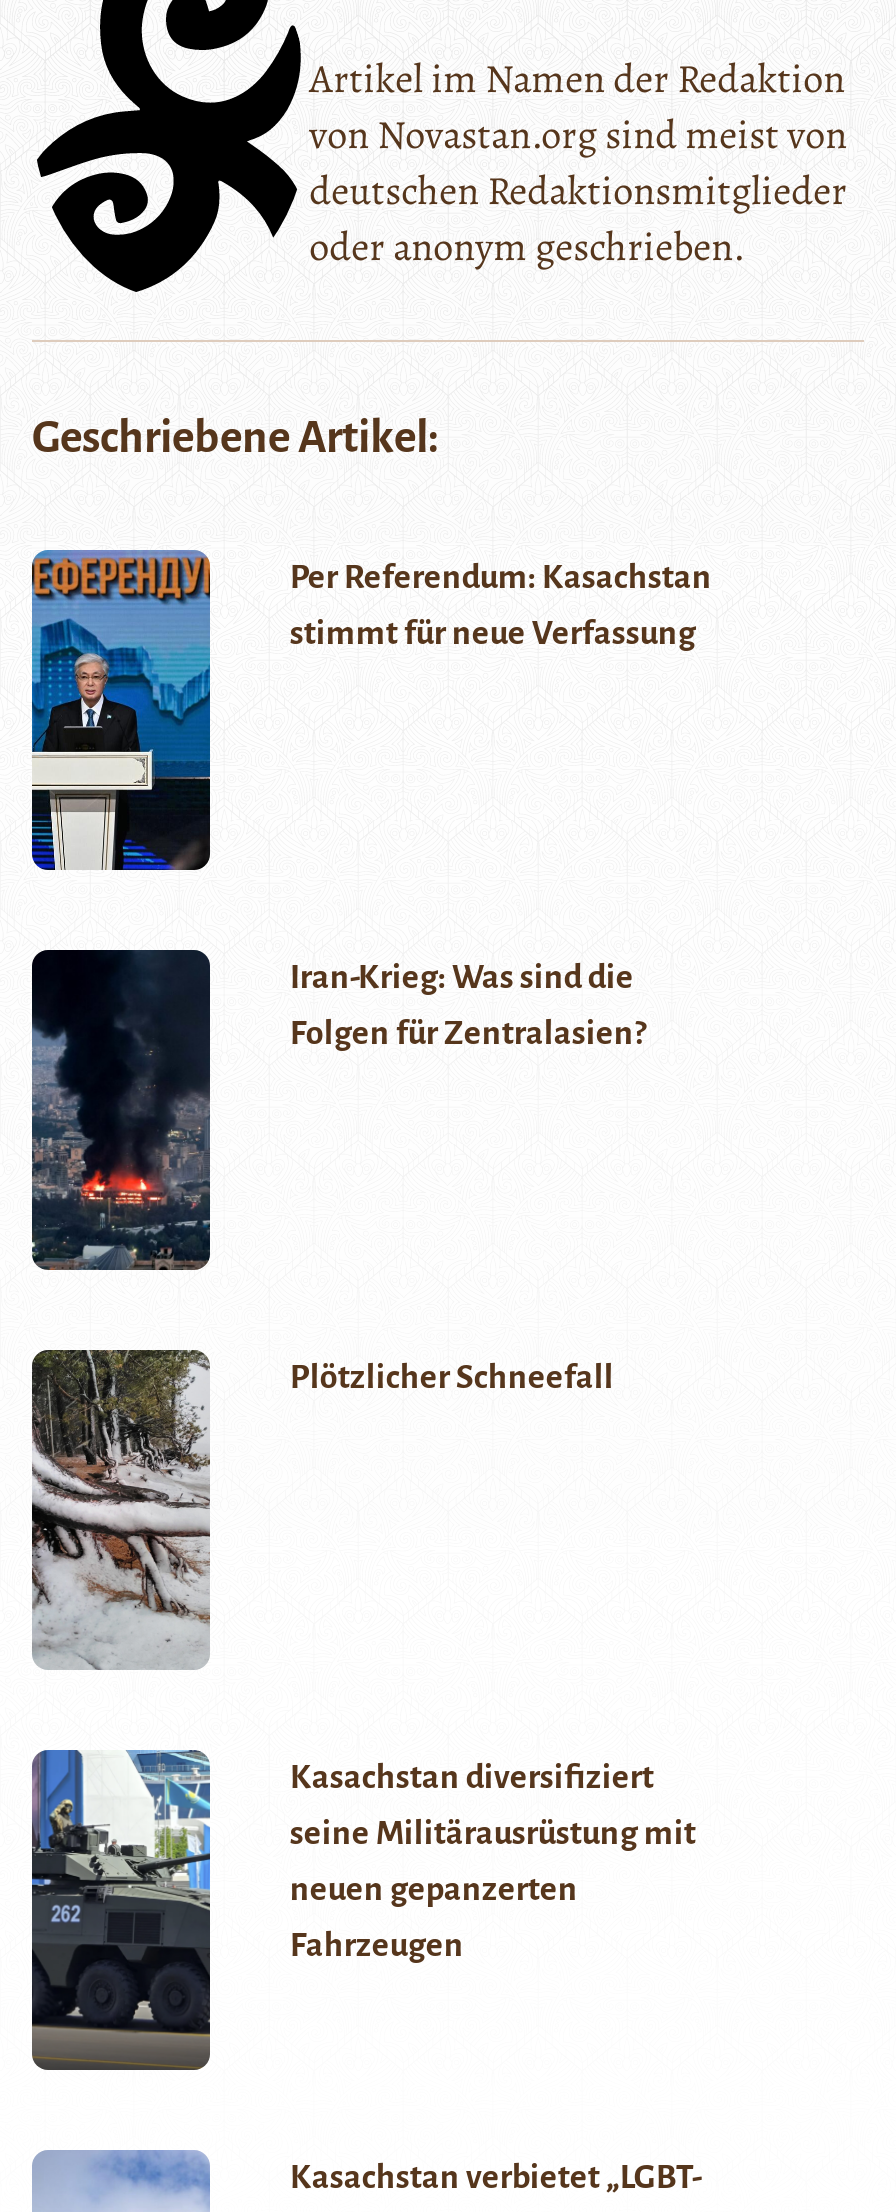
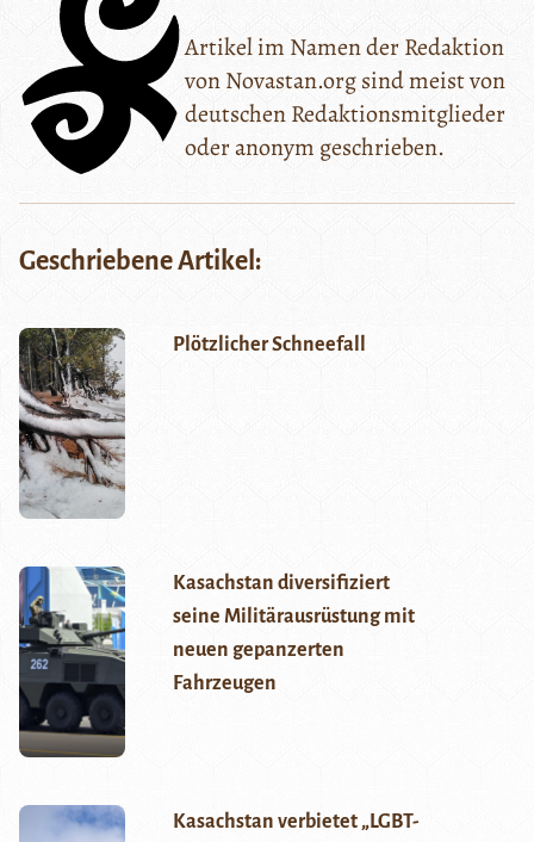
[30,548,712,870] [image] | Per Referendum: Kasachstan | stimmt für neue Verfassung -> none
[32,948,646,1270] [image] | Iran-Krieg: Was sind die | Folgen für Zentralasien? -> none

